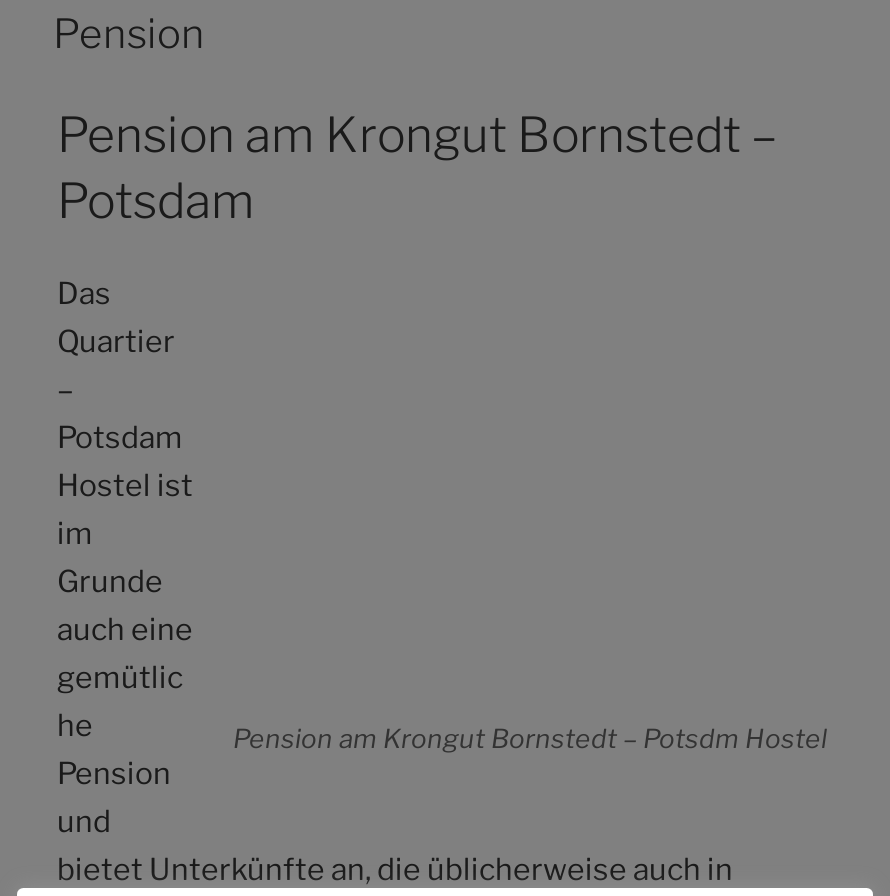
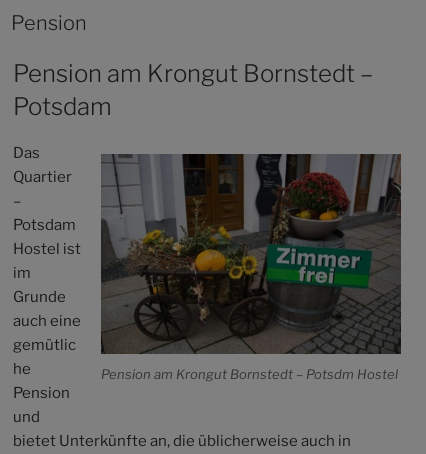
none -> [100,153,402,355] [image]

